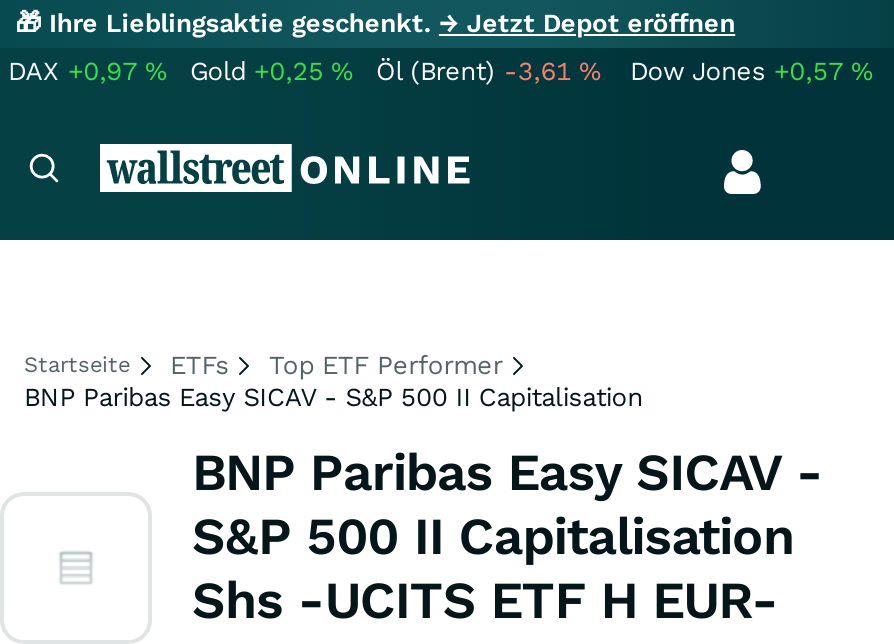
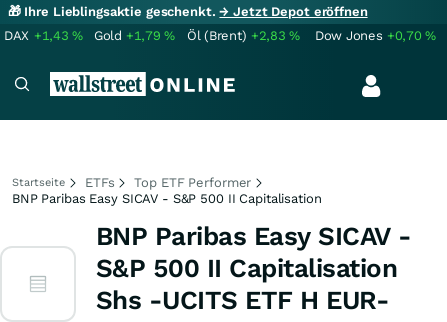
[8,56,166,86] DAX +0,97% -> [4,28,83,43] DAX +1,43%
[190,56,352,86] Gold +0,25% -> [94,28,175,43] Gold +1,79%
[376,56,600,86] Öl (Brent) -3,61% -> [187,28,300,43] Öl (Brent) +2,83%
[630,56,872,86] Dow Jones +0,57% -> [315,28,436,43] Dow Jones +0,70%

